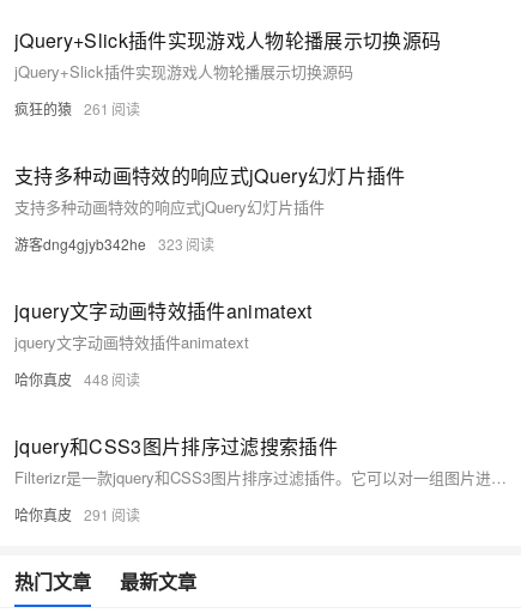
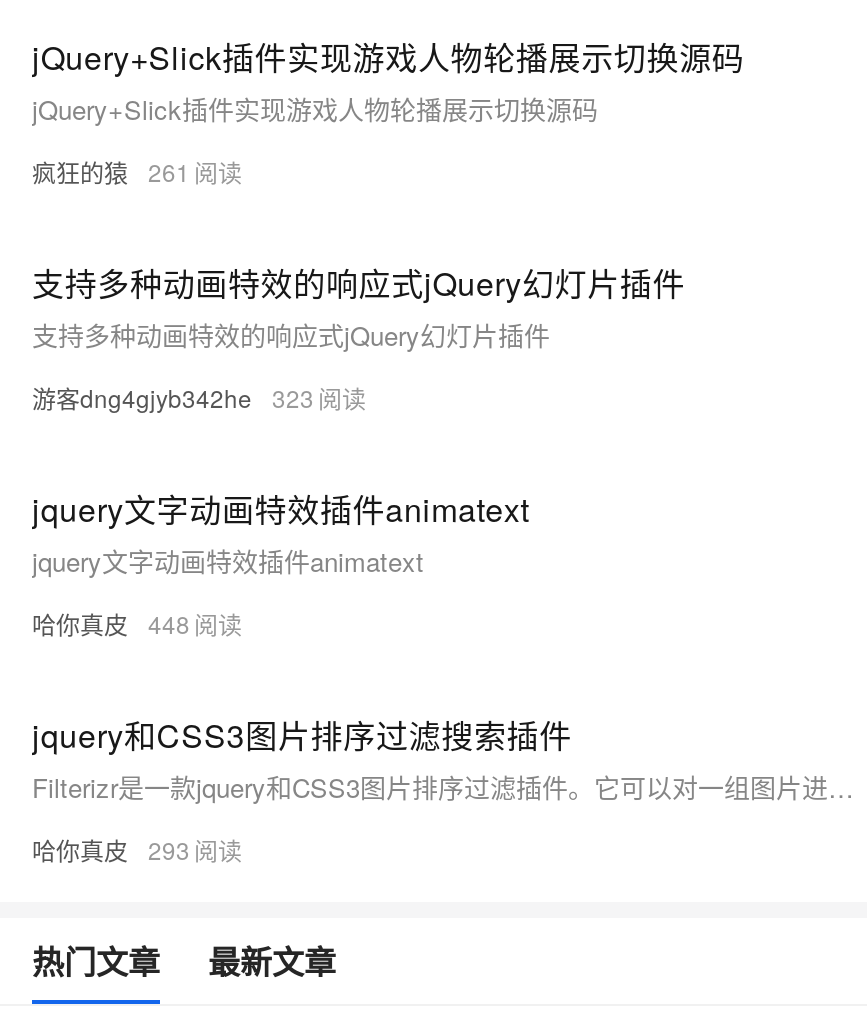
[14,504,109,525] 哈你真皮 291 -> [32,833,190,867] 哈你真皮 293

